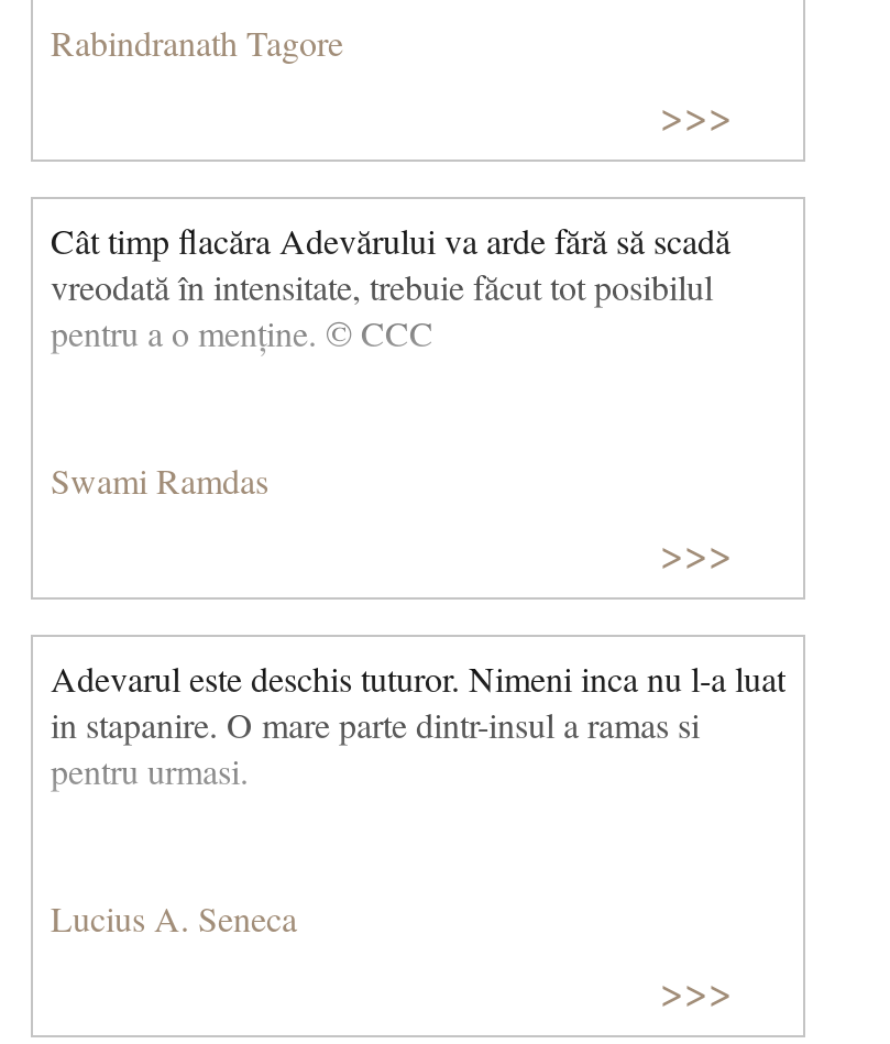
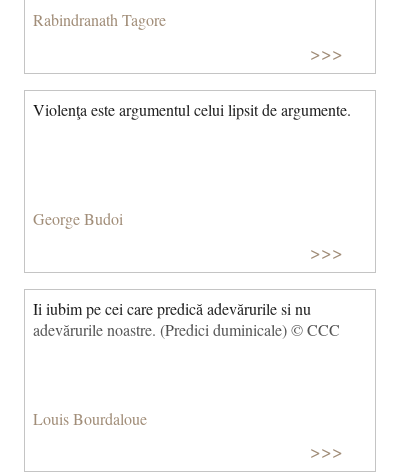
[51,216,730,355] Cât timp flacăra Adevărului va arde fără să scadă | vreodată în intensitate, trebuie făcut tot posibilul | pentru a o menține. © CCC -> [33,99,351,120] Violenţa este argumentul celui lipsit de argumente.
[51,457,268,504] Swami Ramdas -> [33,208,123,229] George Budoi
[51,655,785,793] Adevarul este deschis tuturor. Nimeni inca nu l-a luat | in stapanire. O mare parte dintr-insul a ramas si | pentru urmasi. -> [33,298,340,340] Ii iubim pe cei care predică adevărurile si nu | adevărurile noastre. (Predici duminicale) © CCC
[51,896,297,942] Lucius A. Seneca -> [33,408,147,429] Louis Bourdaloue

